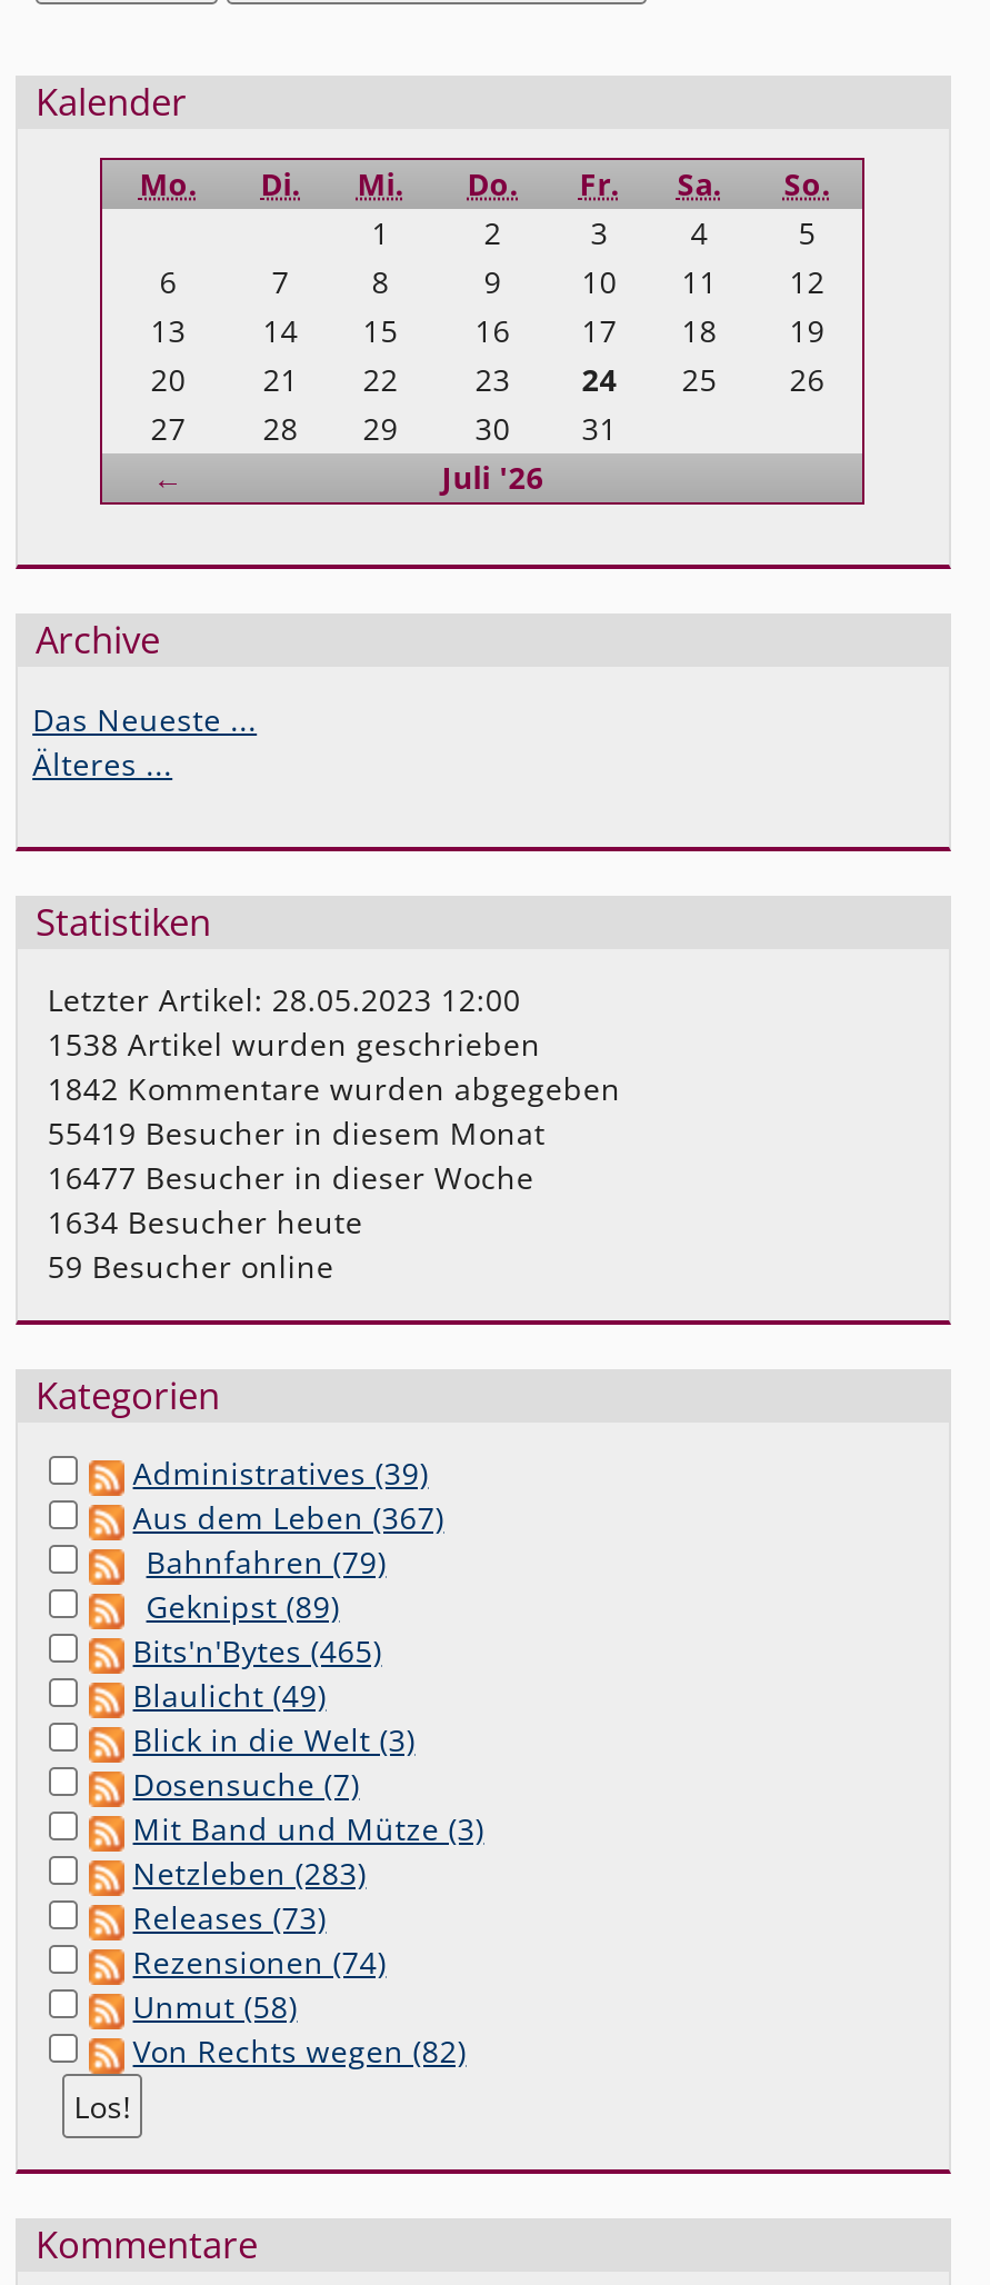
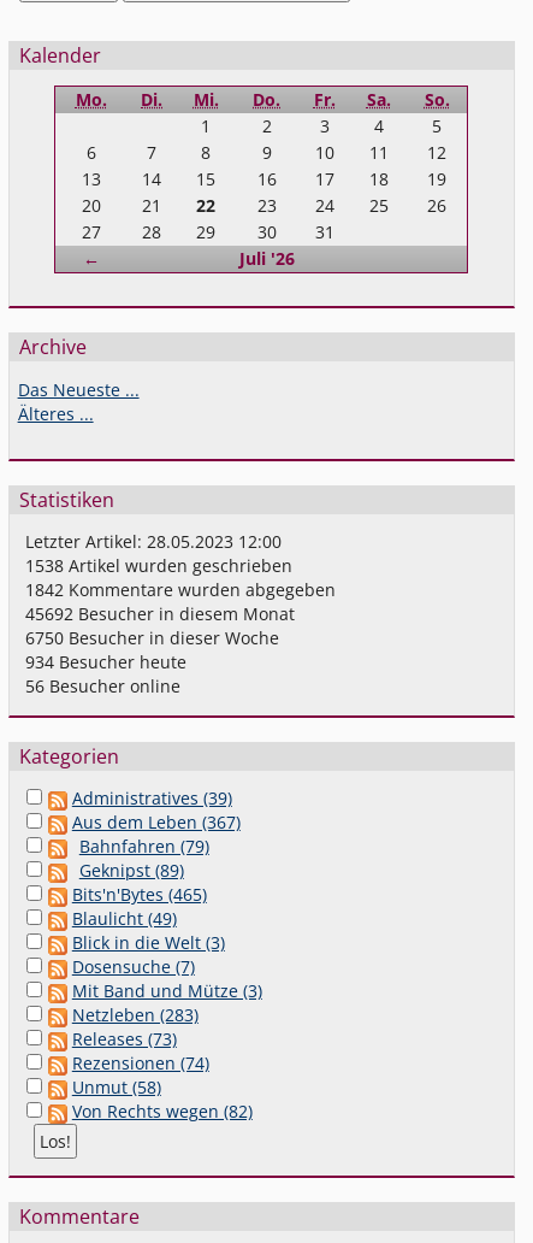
[48,1112,545,1154] 55419 Besucher in diesem Monat -> [26,602,295,625] 45692 Besucher in diesem Monat
[48,1156,534,1198] 16477 Besucher in dieser Woche -> [26,626,280,649] 6750 Besucher in dieser Woche
[48,1201,363,1243] 1634 Besucher heute -> [26,651,187,673] 934 Besucher heute
[48,1245,334,1287] 59 Besucher online -> [26,675,181,698] 56 Besucher online

